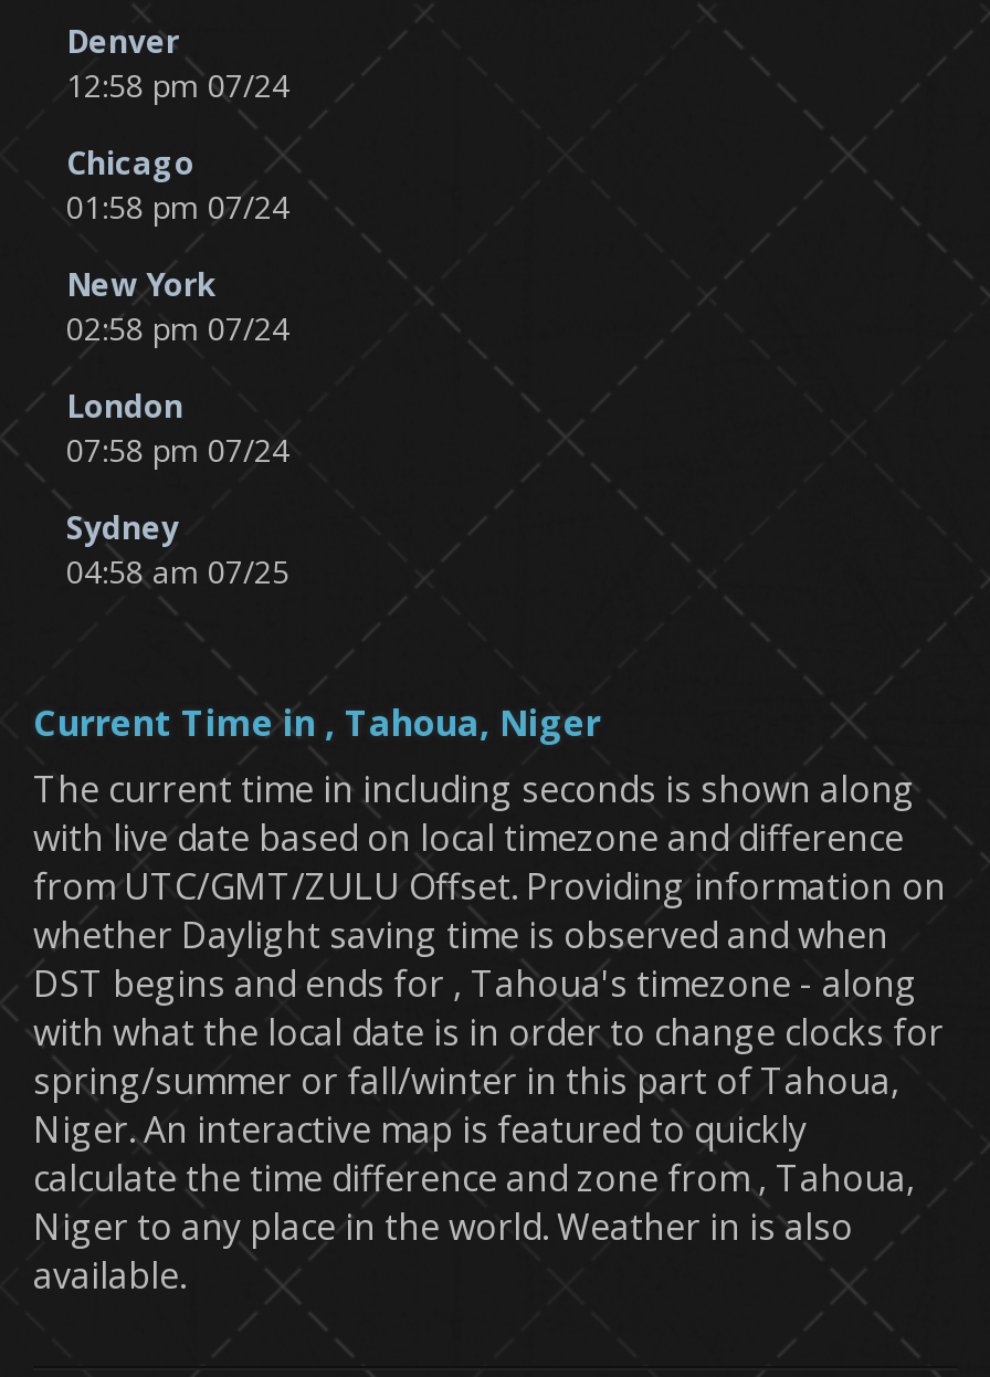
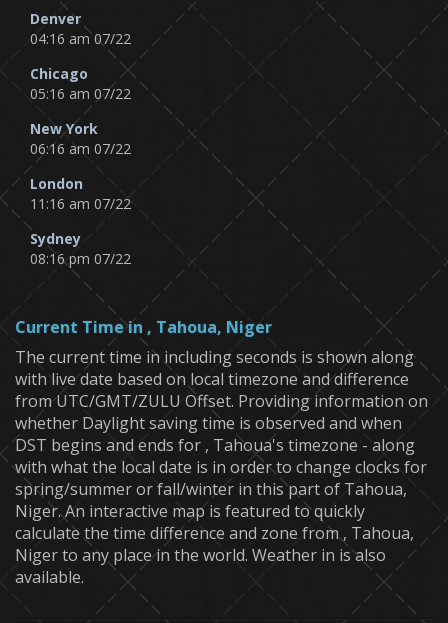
[66,64,289,106] 12:58 pm 07/24 -> [30,29,131,48] 04:16 am 07/22
[66,186,289,228] 01:58 pm 07/24 -> [30,84,131,103] 05:16 am 07/22
[66,307,289,349] 02:58 pm 07/24 -> [30,139,131,158] 06:16 am 07/22
[66,429,289,471] 07:58 pm 07/24 -> [30,194,131,213] 11:16 am 07/22
[66,550,289,592] 04:58 am 07/25 -> [30,249,131,268] 08:16 pm 07/22

